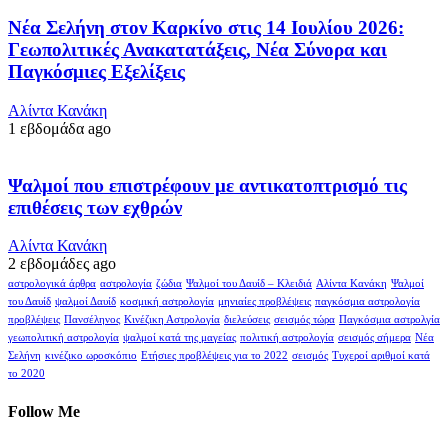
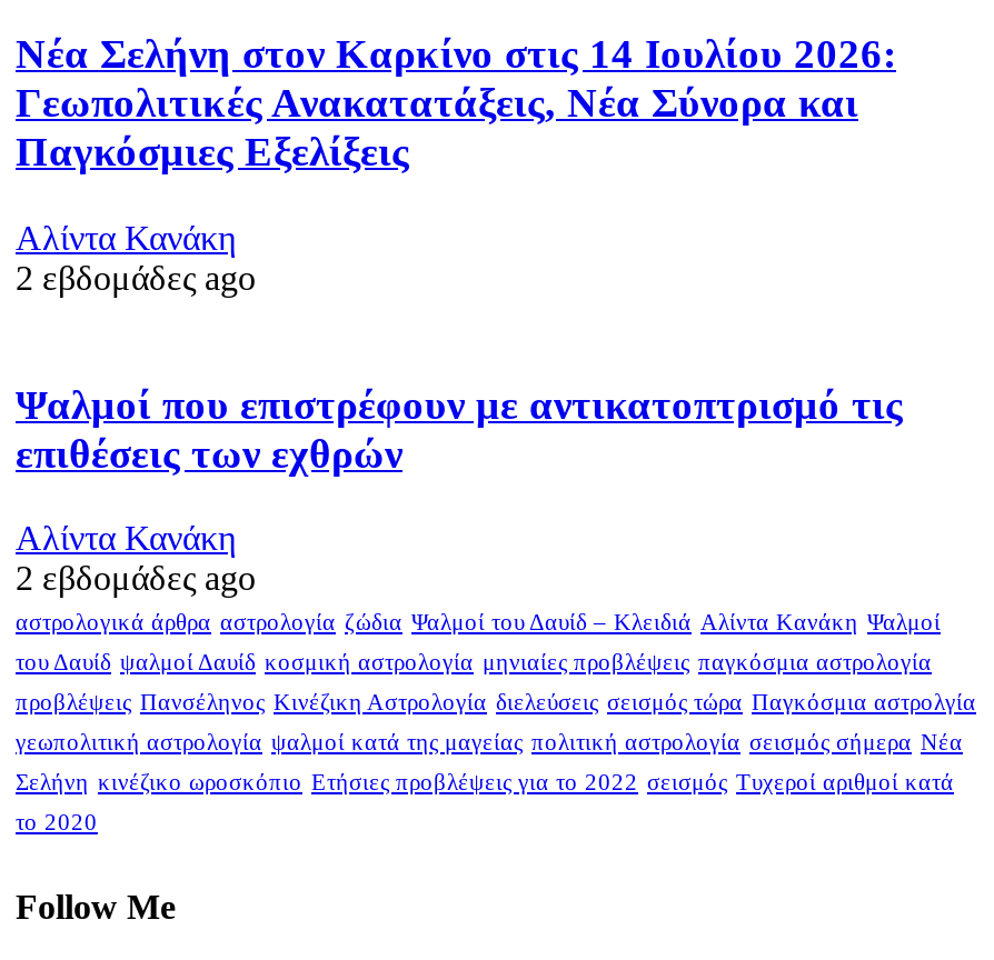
[8,120,111,137] 1 εβδομάδα ago -> [16,259,256,296] 2 εβδομάδες ago

